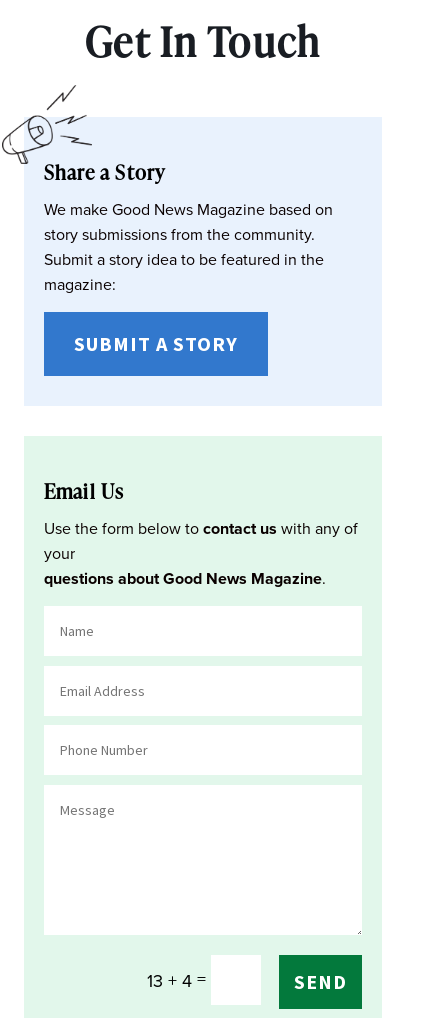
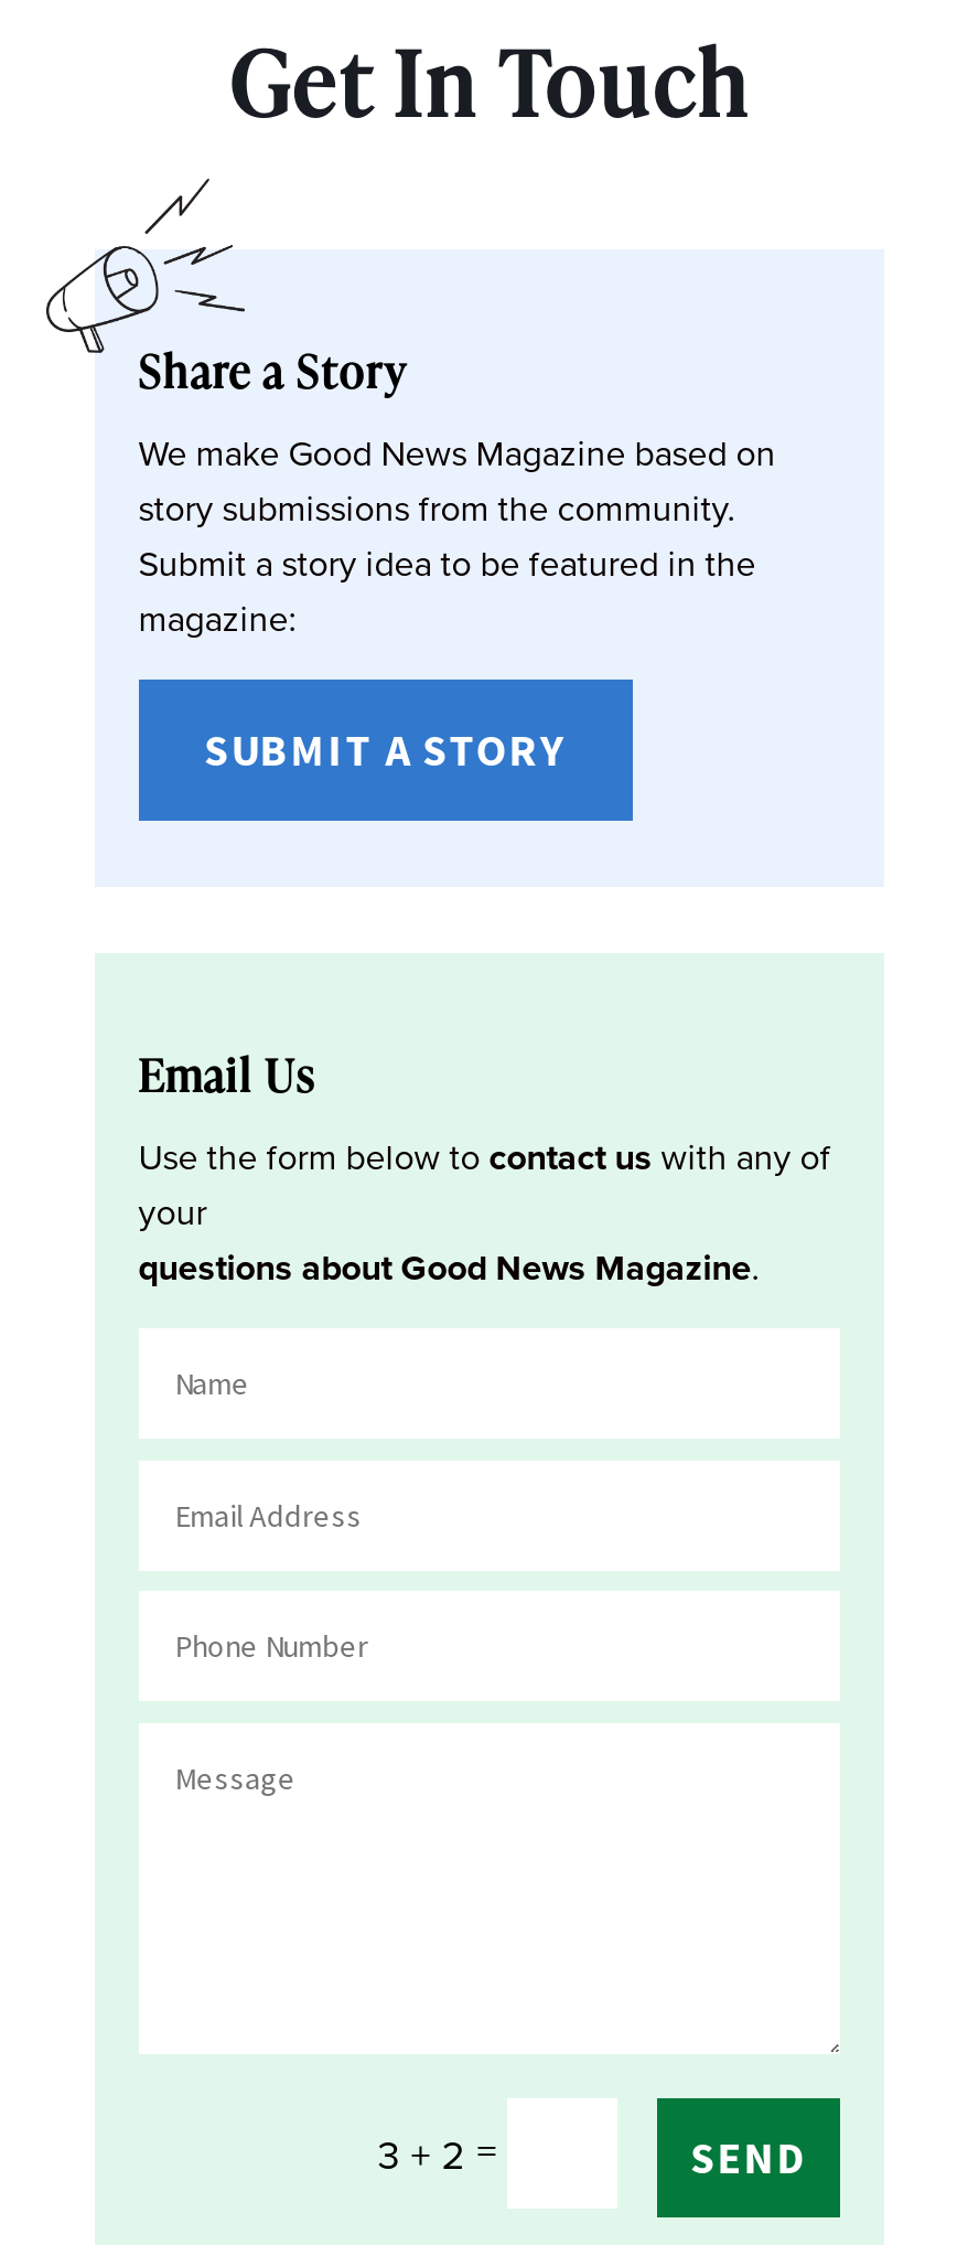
[147,966,211,993] 13 + 4 = -> [377,2123,508,2183] 3 + 2 =

